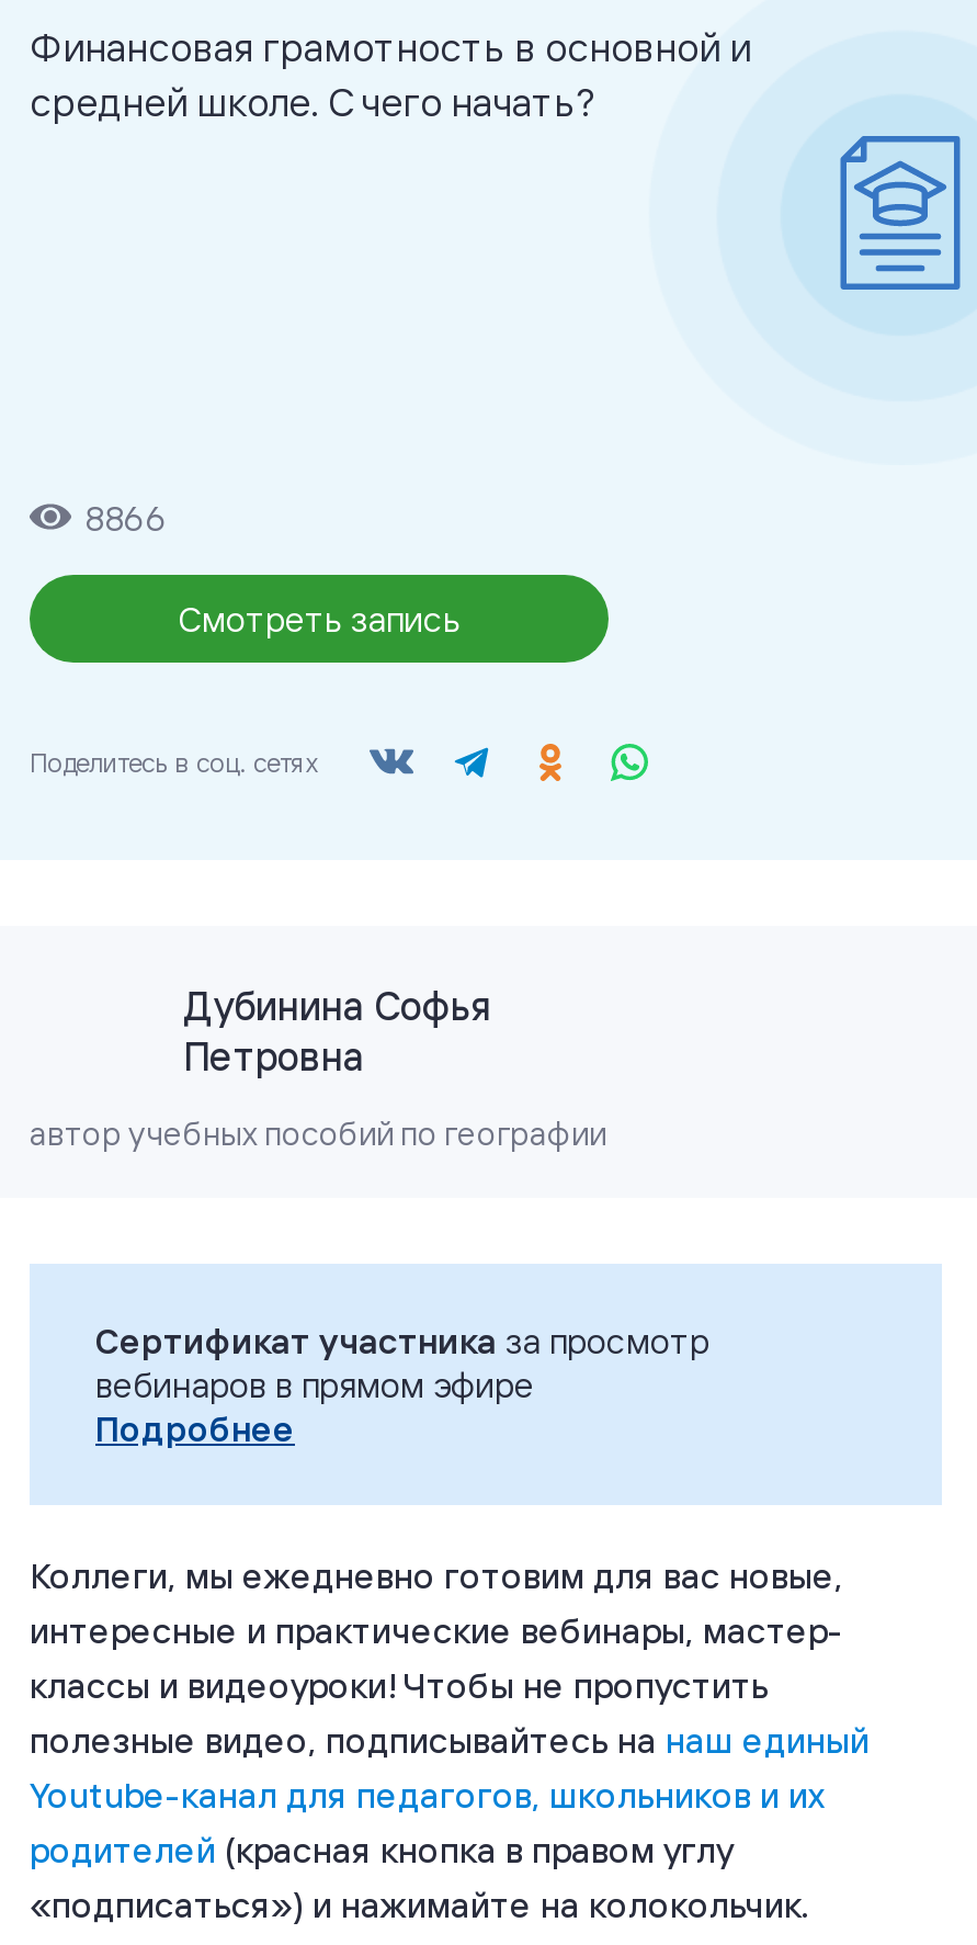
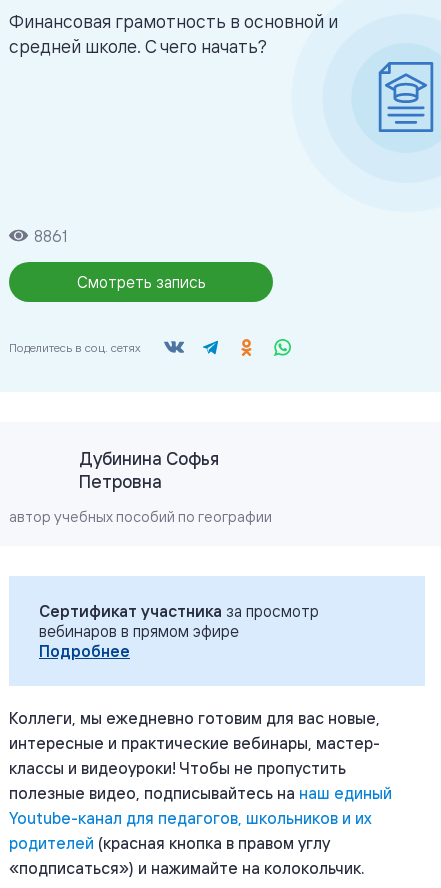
[84,496,168,540] 8866 -> [34,226,67,246] 8861

